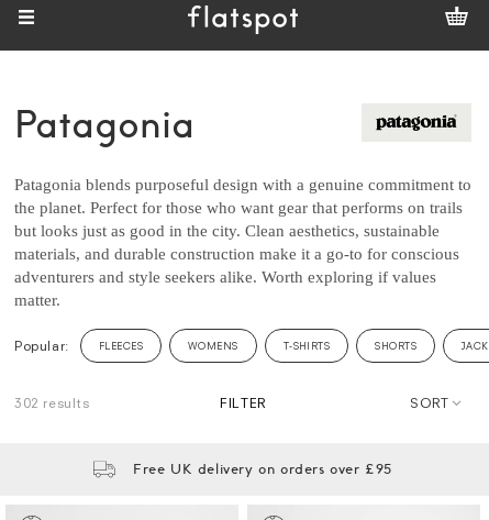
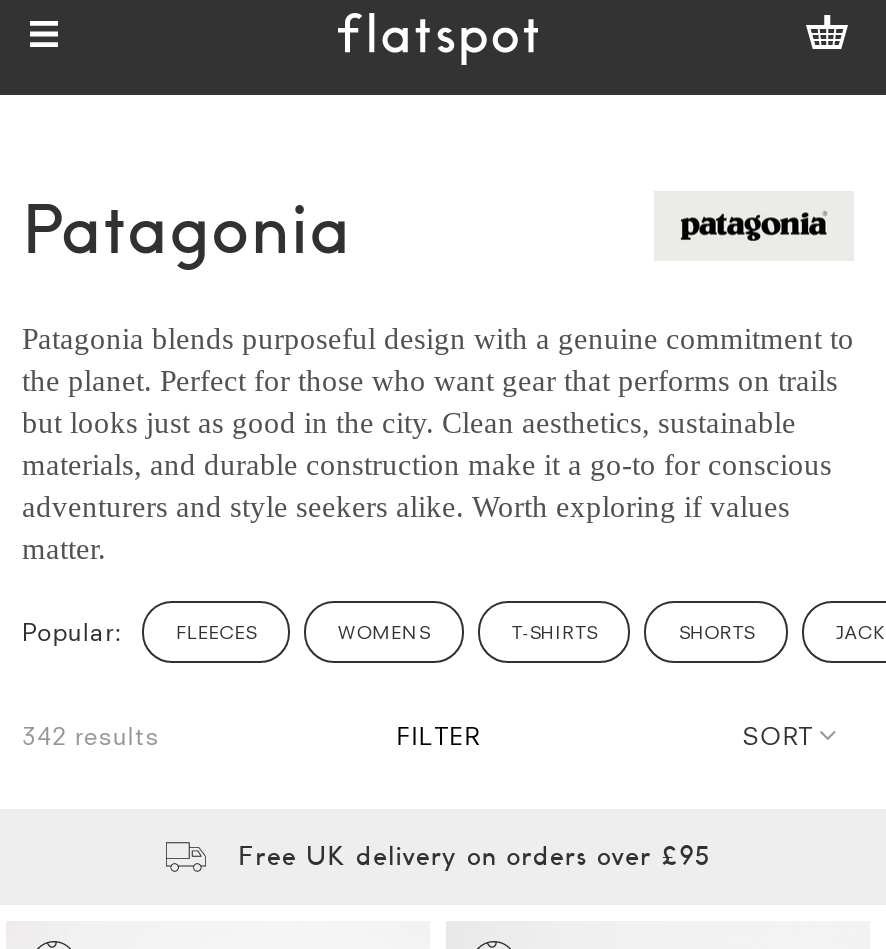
[14,395,90,411] 302 results -> [22,721,159,751] 342 results

